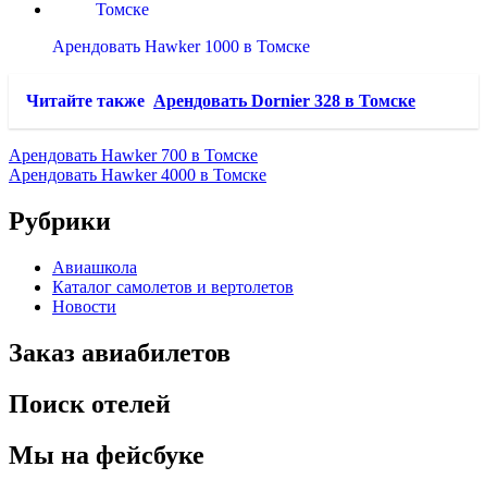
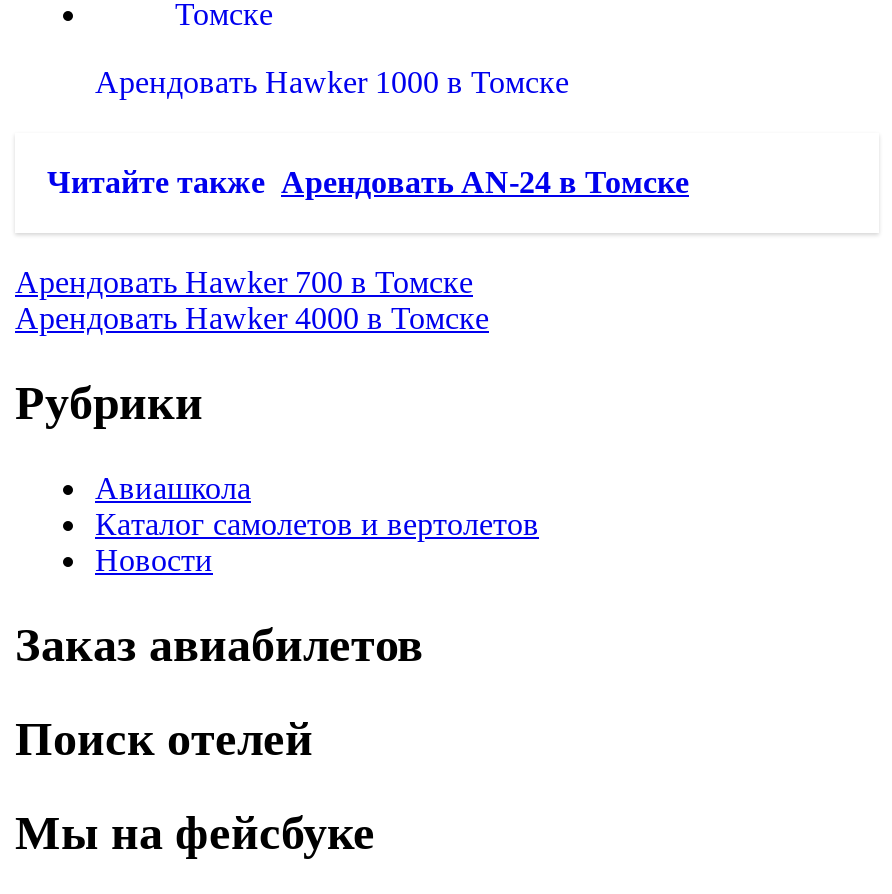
[26,92,415,110] Читайте также Арендовать Dornier 328 в Томске -> [47,165,689,199] Читайте также Арендовать AN-24 в Томске

